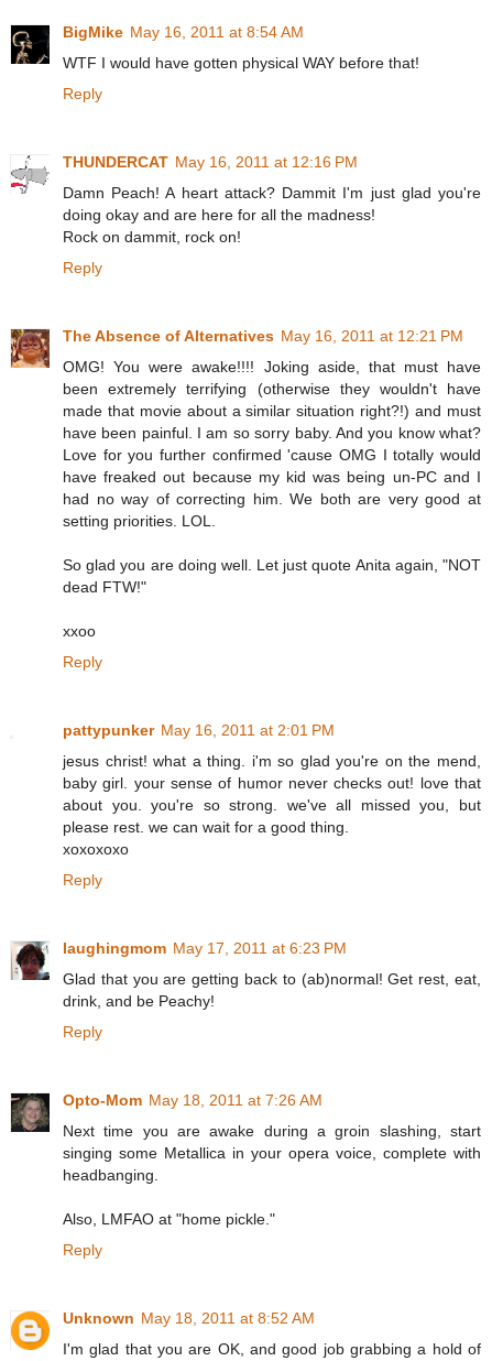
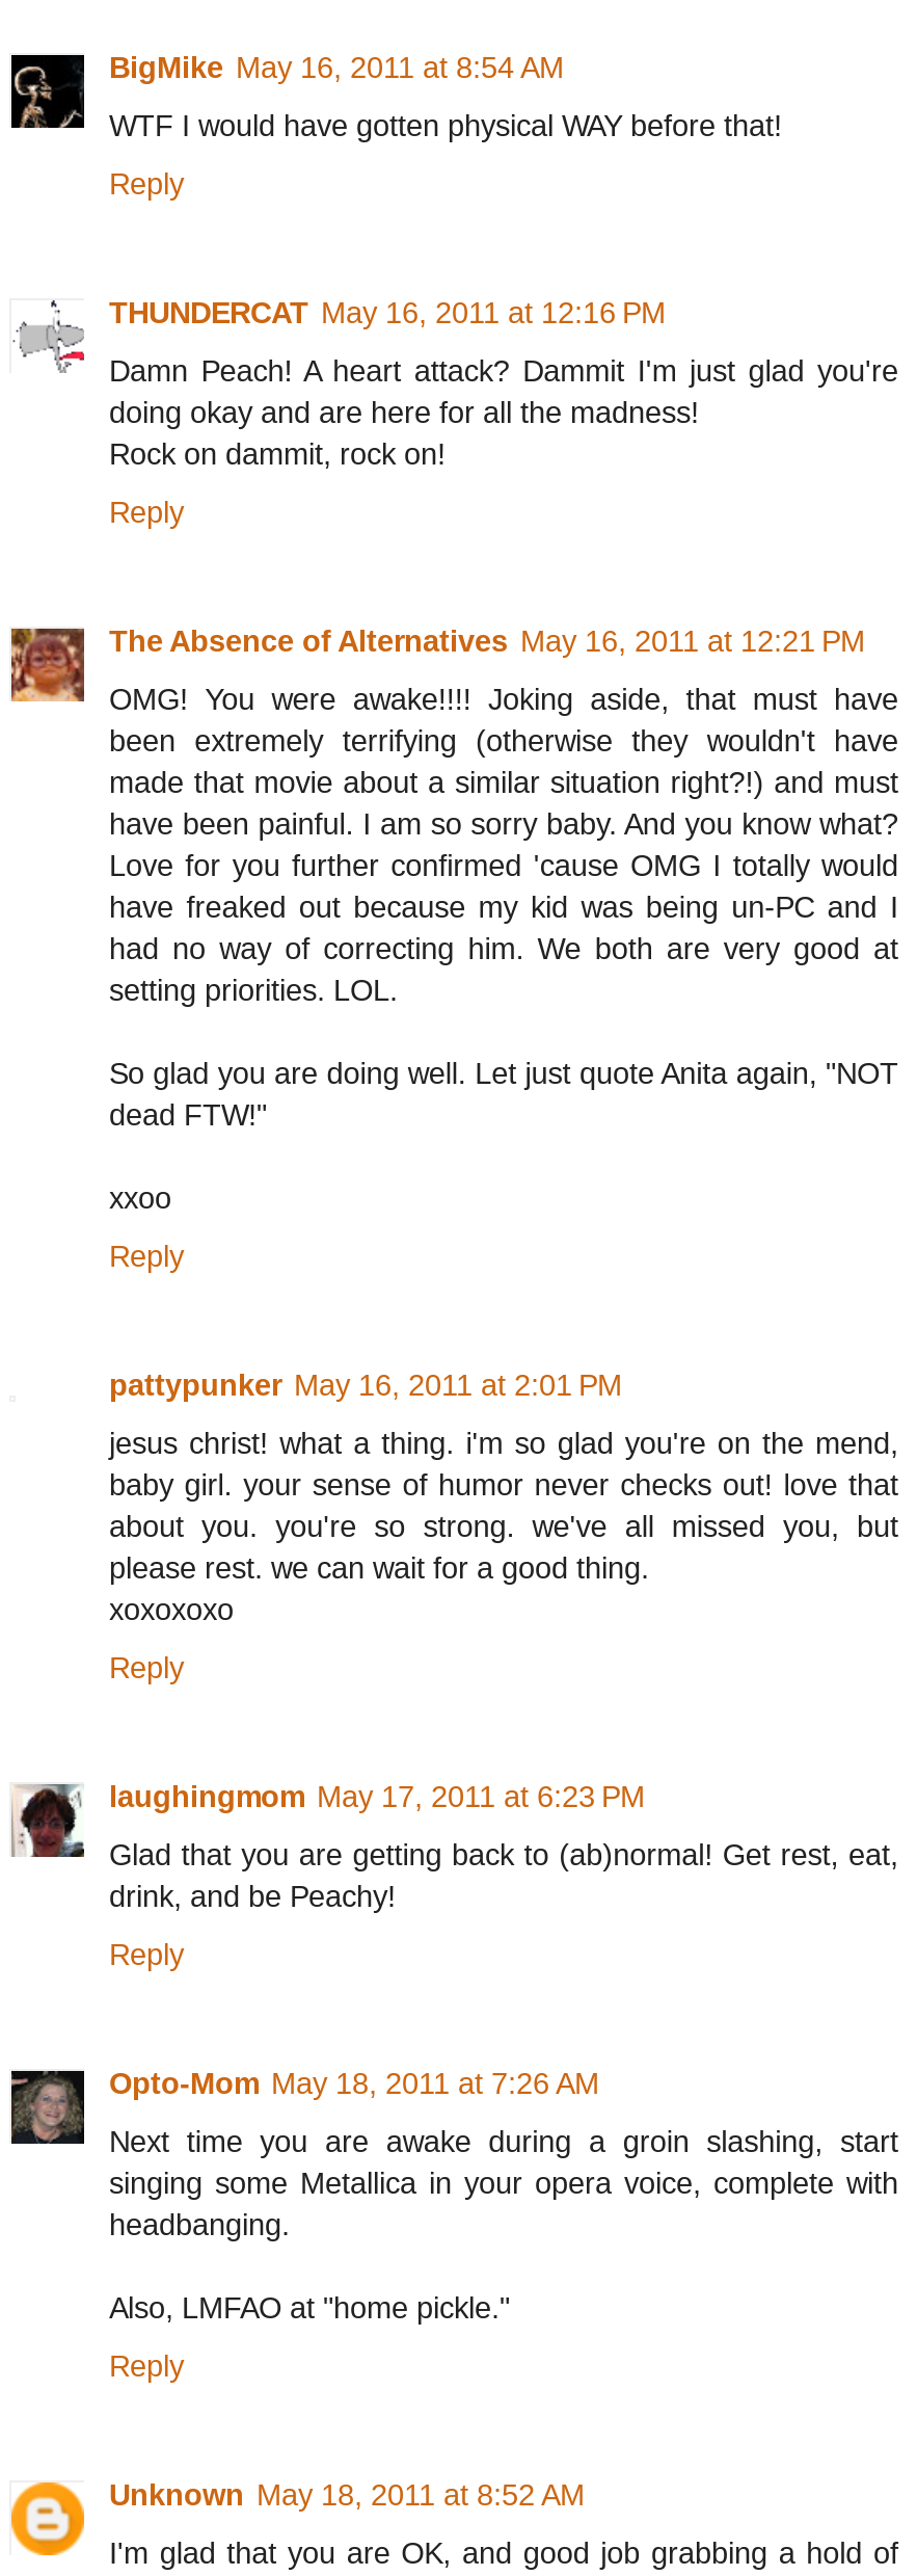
[10,154,50,195] [image] -> [11,298,86,375] [image]

